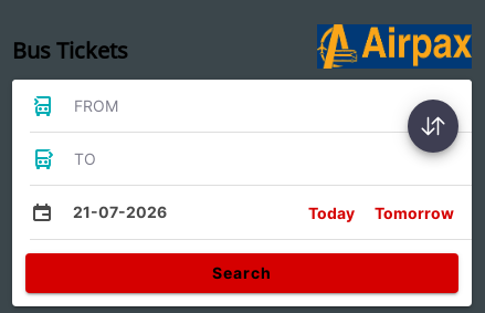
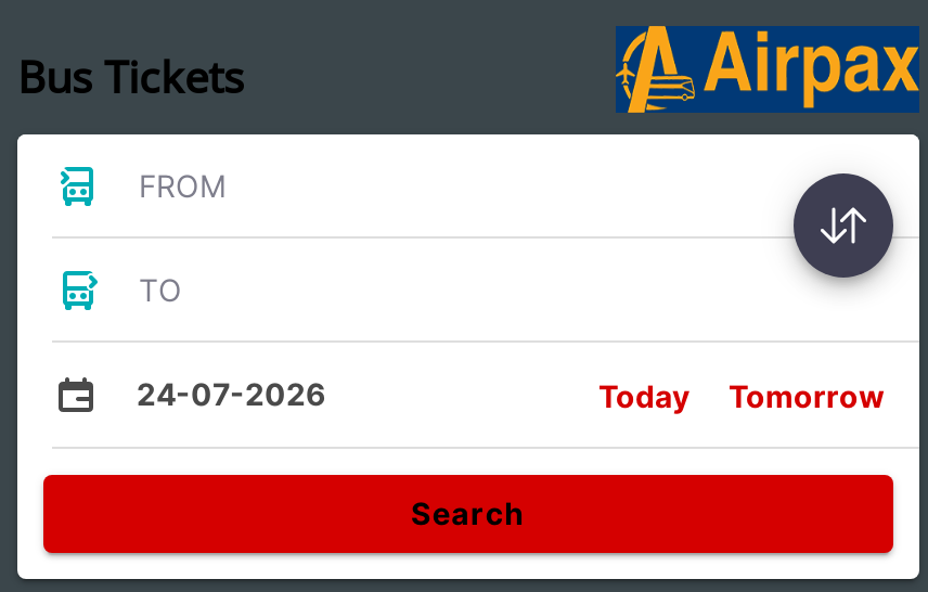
[73,202,167,221] 21-07-2026 -> [137,375,325,412] 24-07-2026

